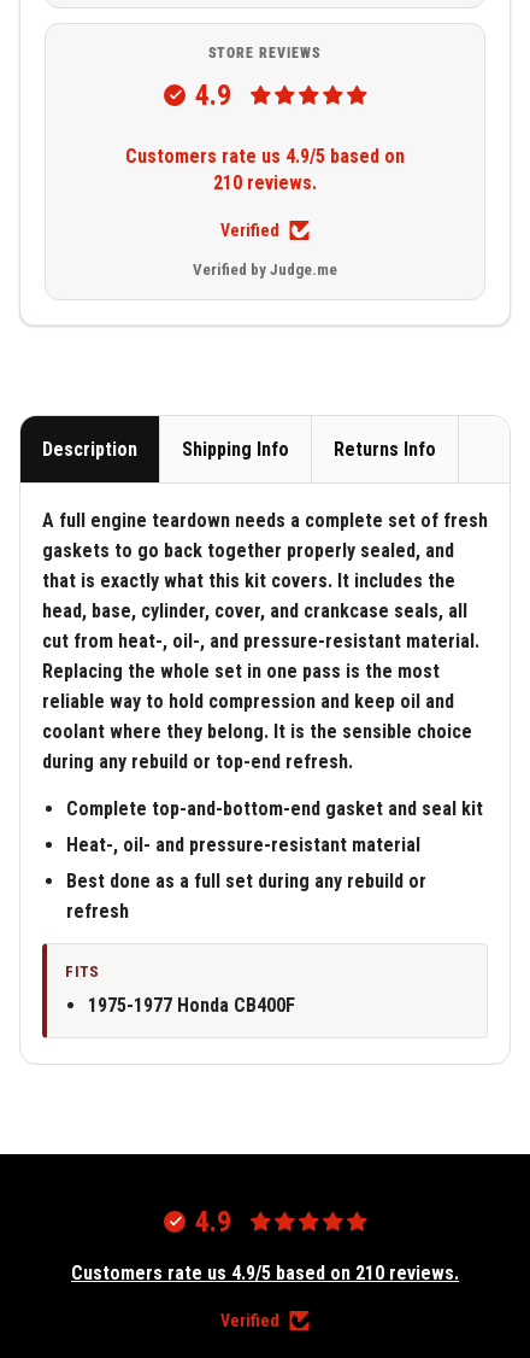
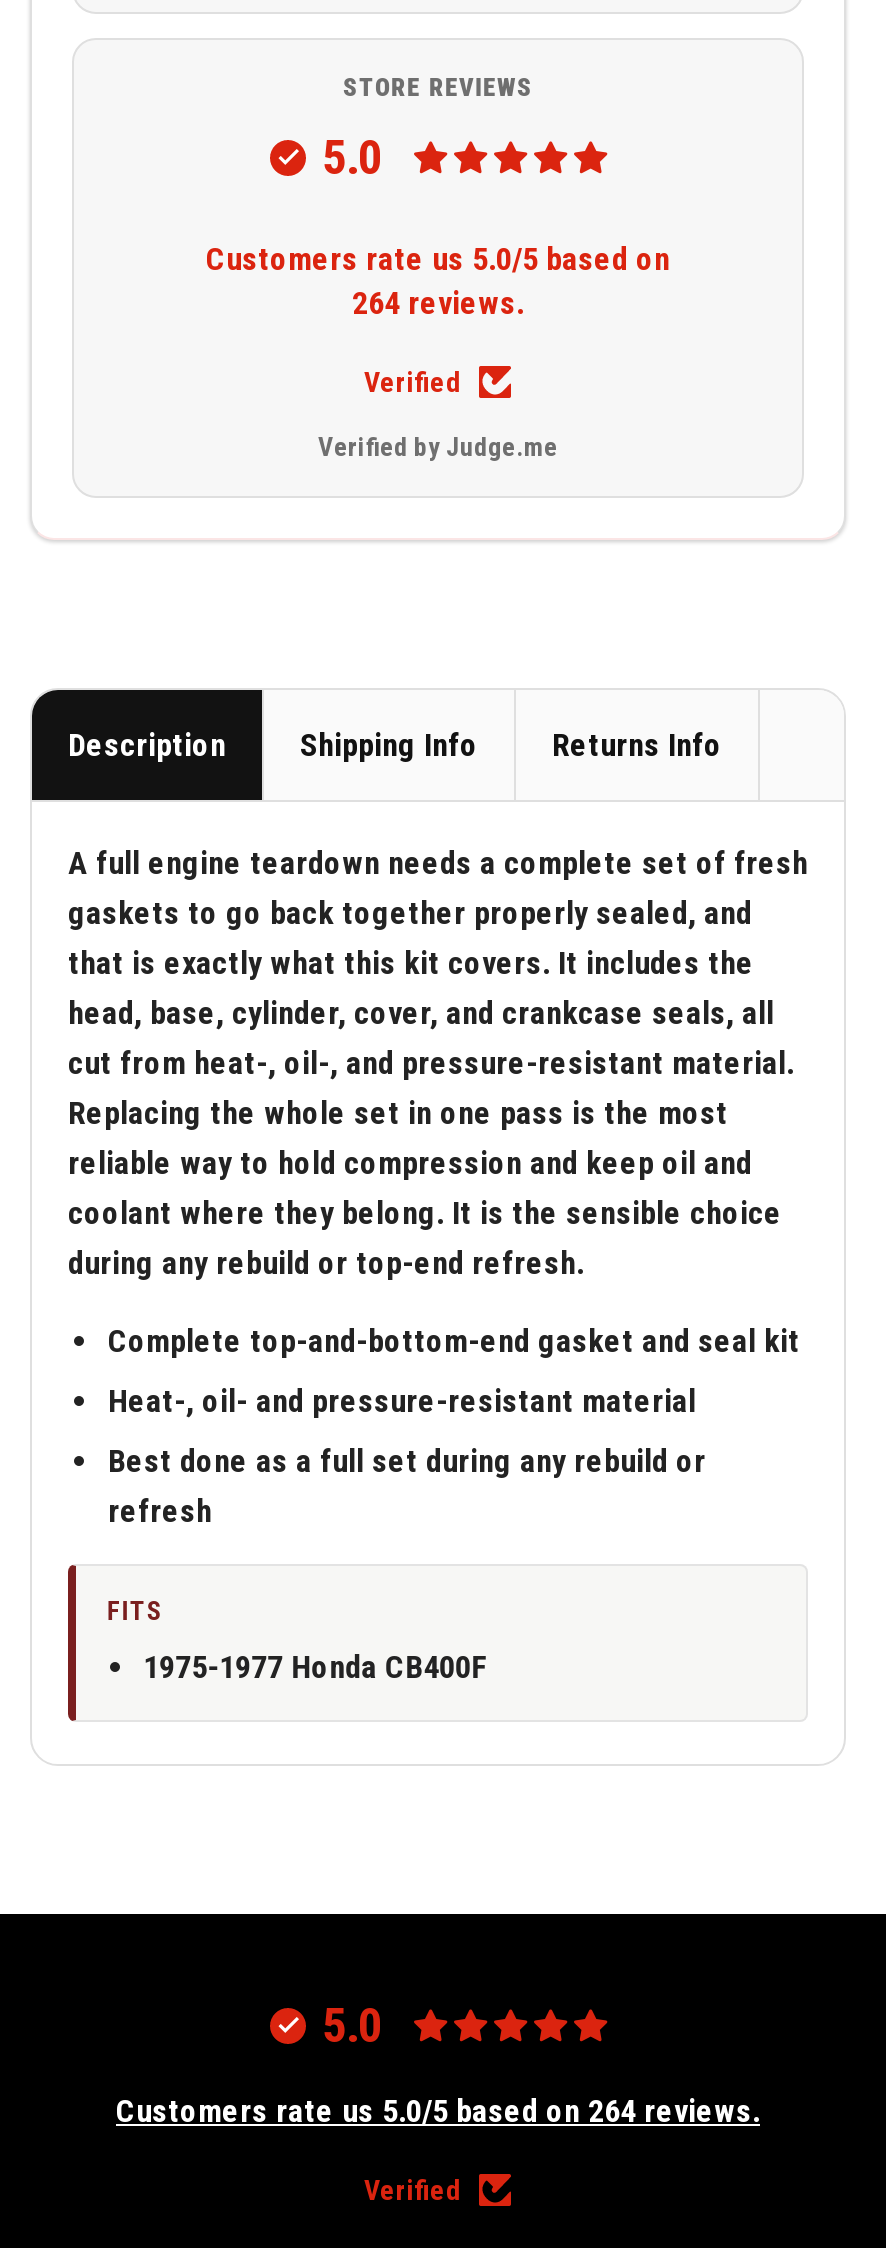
[195,78,231,112] 4.9 -> [322,129,382,185] 5.0
[125,145,405,168] Customers rate us 4.9/5 based on -> [206,240,670,278] Customers rate us 5.0/5 based on
[213,171,317,194] 210 reviews. -> [352,284,524,322] 264 reviews.
[195,1205,231,1238] 4.9 -> [322,1998,382,2054] 5.0
[71,1262,459,1285] Customers rate us 4.9/5 based on 210 reviews. -> [116,2093,760,2131] Customers rate us 5.0/5 based on 264 reviews.

